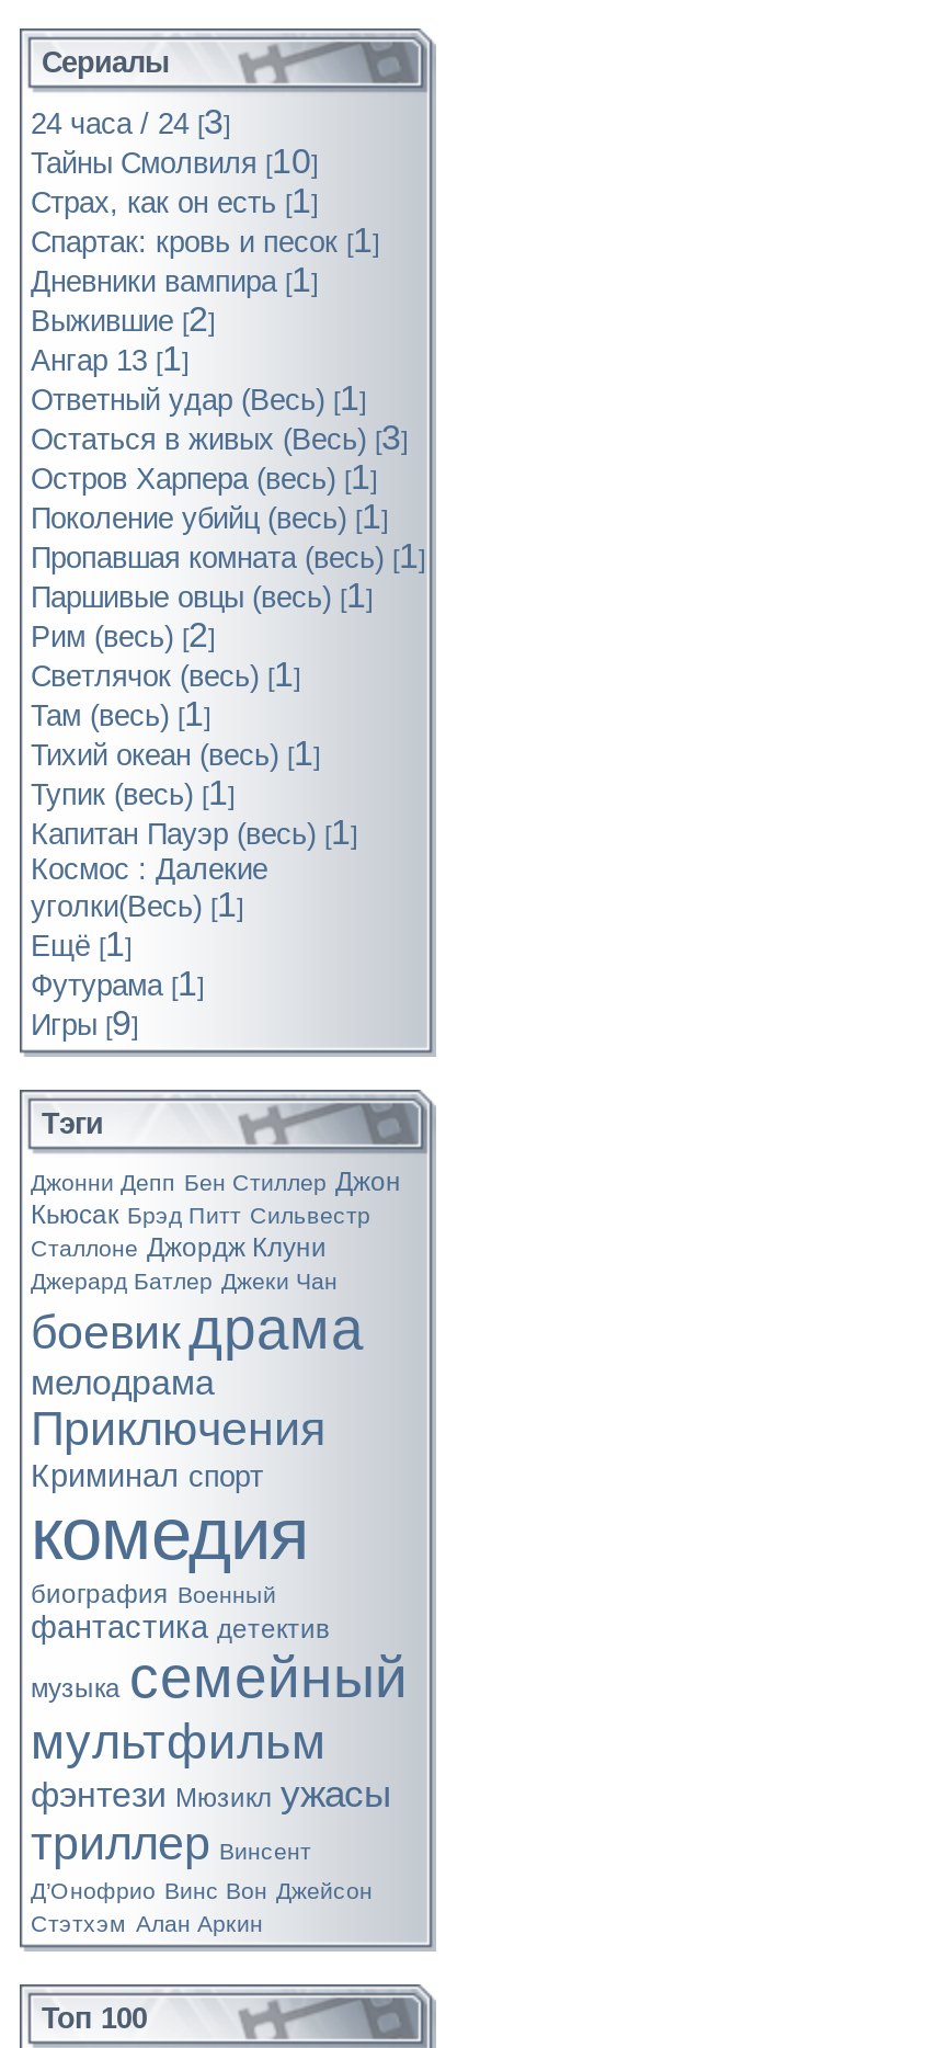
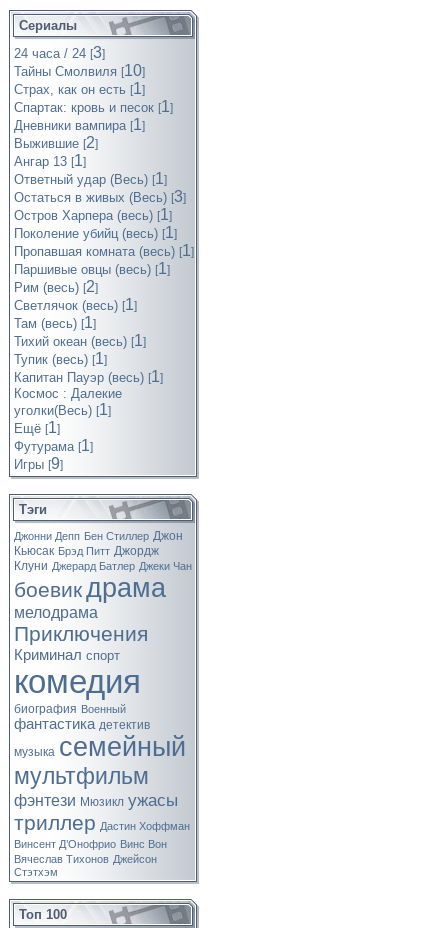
[31,1199,370,1294] Кьюсак Брэд Питт Сильвестр | Сталлоне Джордж Клуни | Джерард Батлер Джеки Чан -> [14,544,192,573] Кьюсак Брэд Питт Джордж | Клуни Джерард Батлер Джеки Чан
[31,1818,373,1936] триллер Винсент | Д’Онофрио Винс Вон Джейсон | Стэтхэм Алан Аркин -> [14,811,190,878] триллер Дастин Хоффман | Винсент Д’Онофрио Винс Вон | Вячеслав Тихонов Джейсон | Стэтхэм

